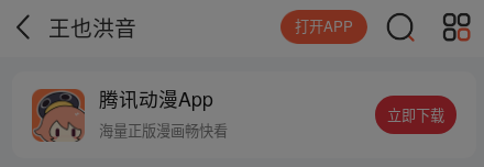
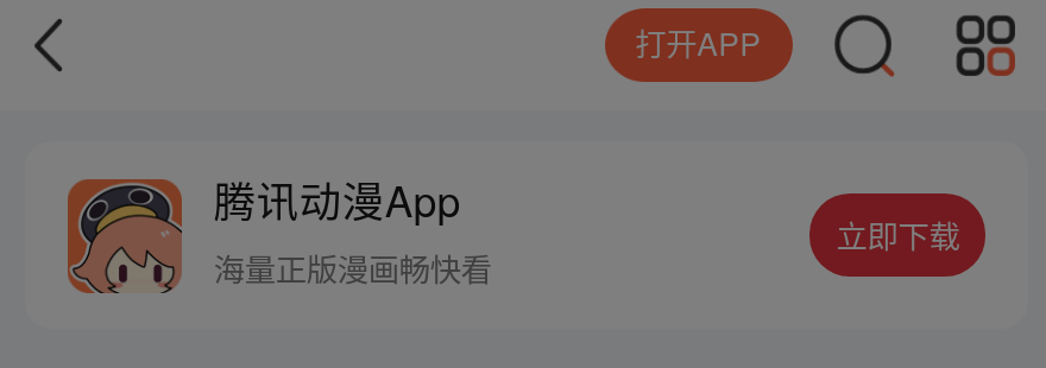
[48,11,136,43] 王也洪音 -> none

